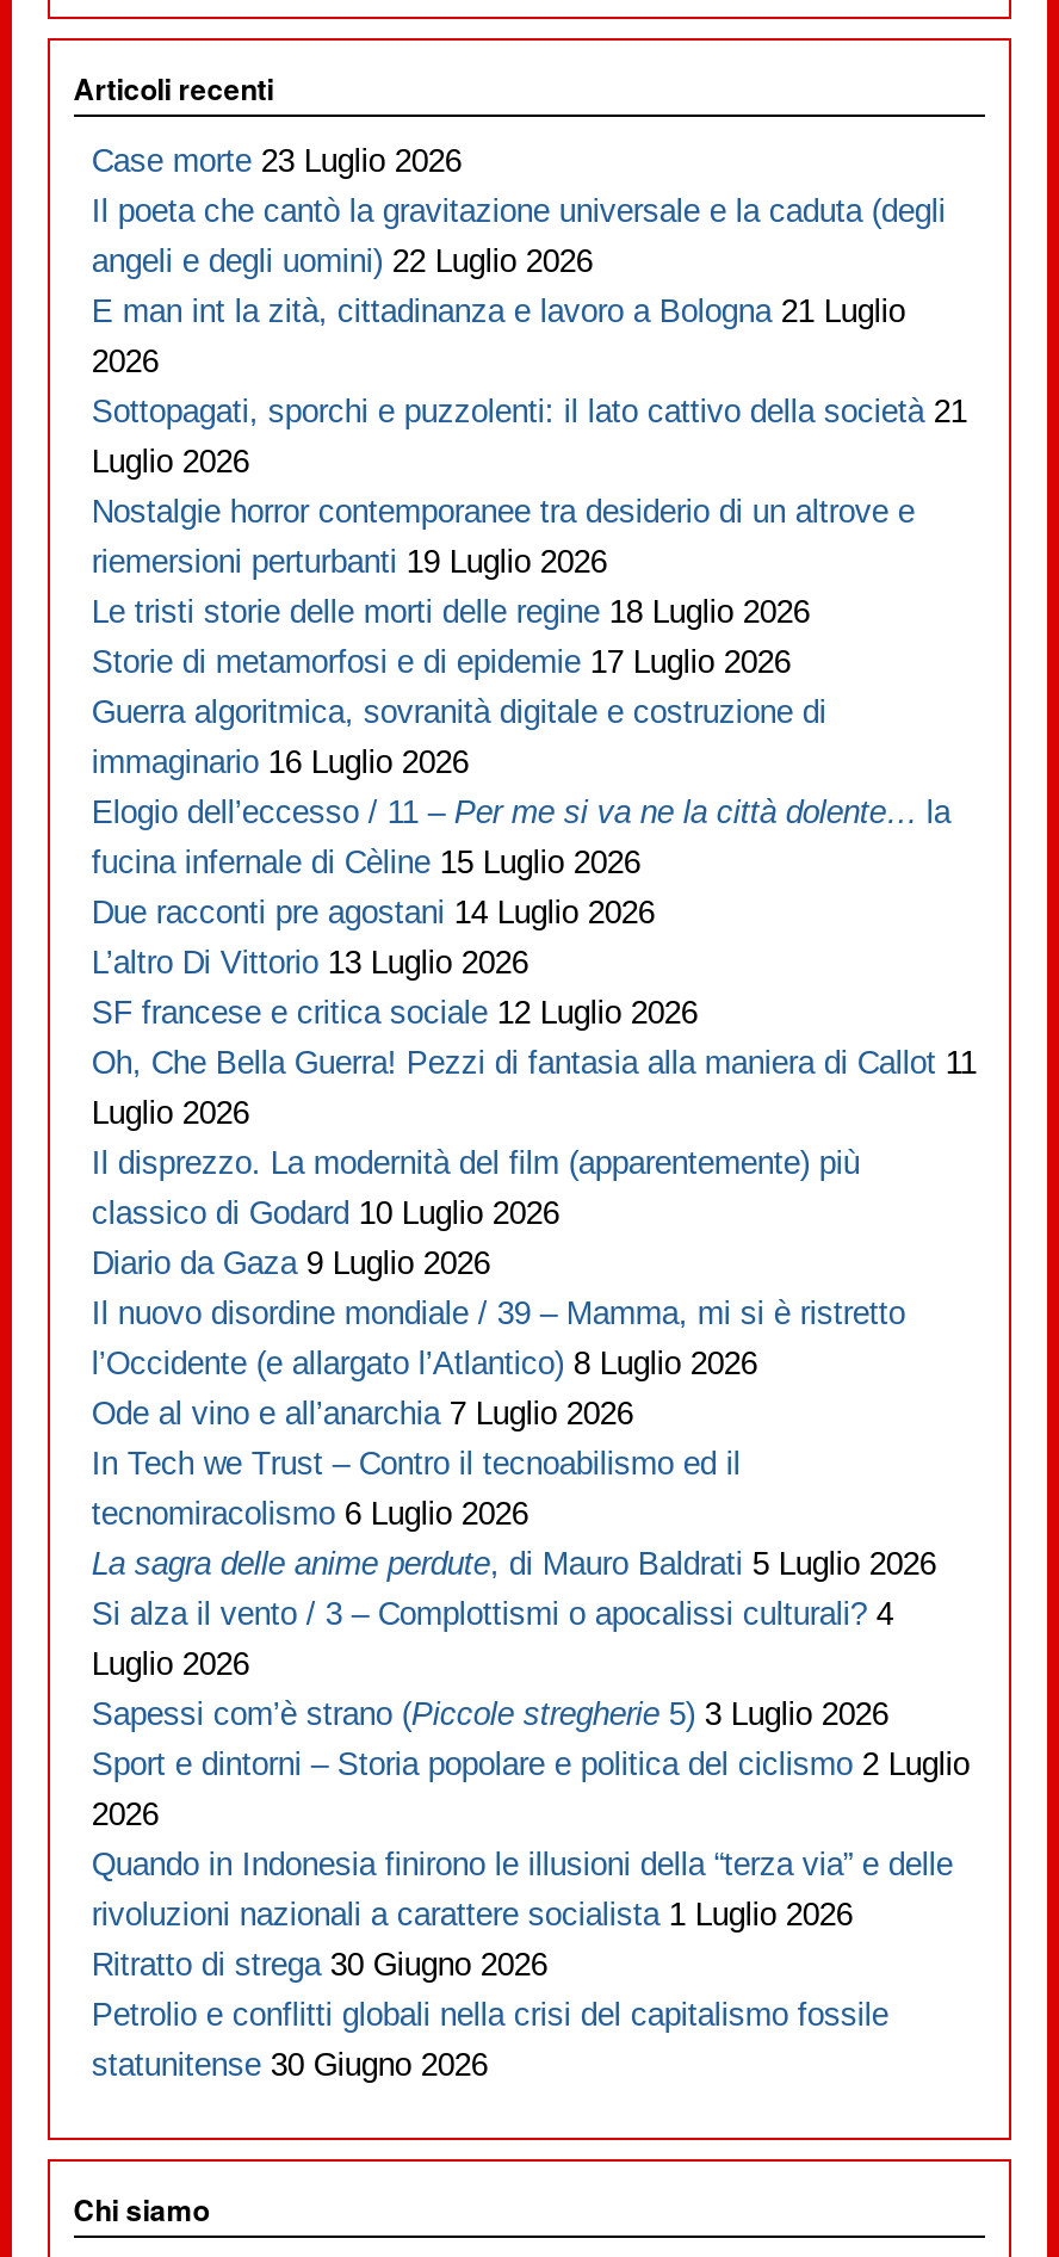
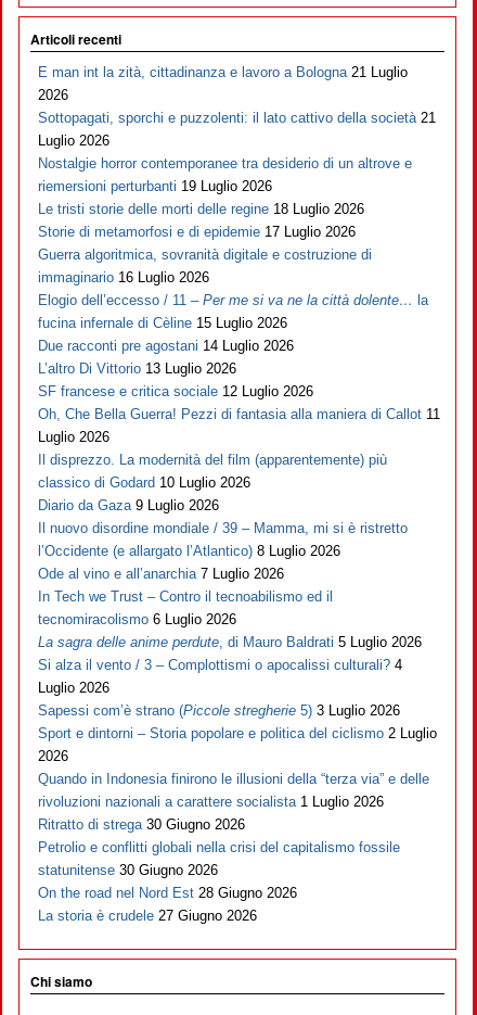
[91,142,945,278] Case morte 23 Luglio 2026 | Il poeta che cantò la gravitazione universale e la caduta (degli | angeli e degli uomini) 22 Luglio 2026 -> none
moved [91,293,976,2082] -> [38,64,440,878]: E man int la zità, cittadinanza e lavoro a Bologna 21 Luglio | 2026 | Sottopagati, sporchi e puzzolenti: il lato cattivo della società 21 | ... | Petrolio e conflitti globali nella crisi del capitalismo fossile | statunitense 30 Giugno 2026
none -> [38,884,297,923] On the road nel Nord Est 28 Giugno 2026 | La storia è crudele 27 Giugno 2026

